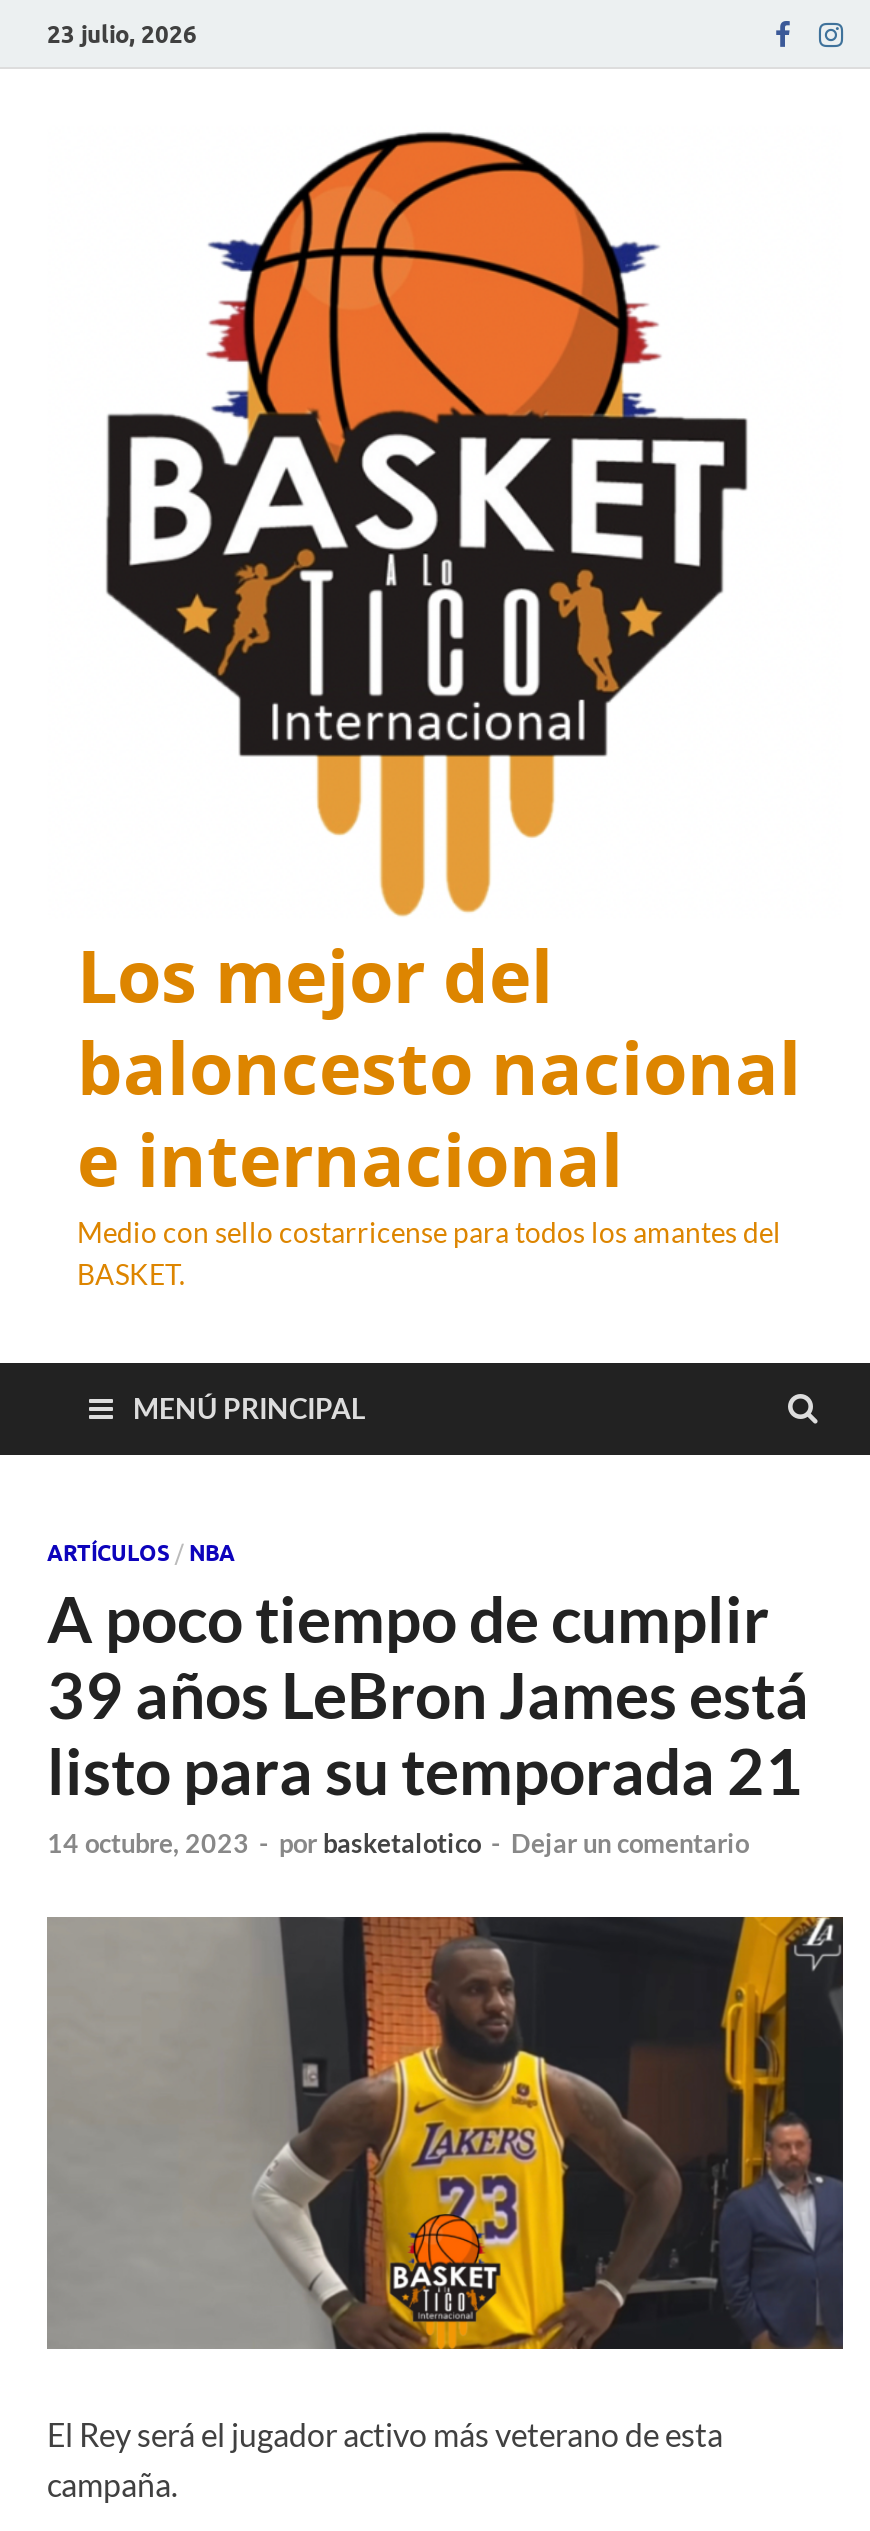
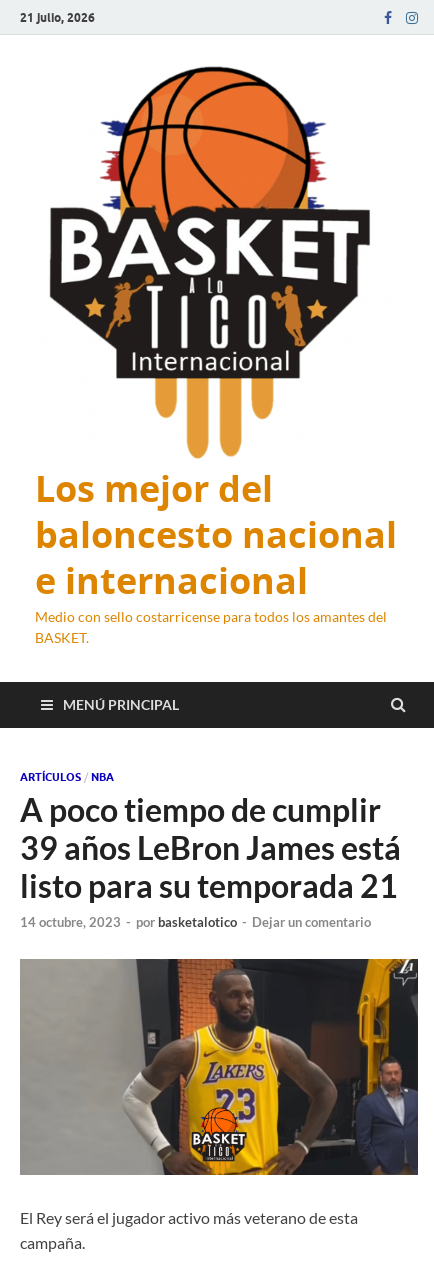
[47,18,197,48] 23 julio, 2026 -> [20,9,95,24] 21 julio, 2026

